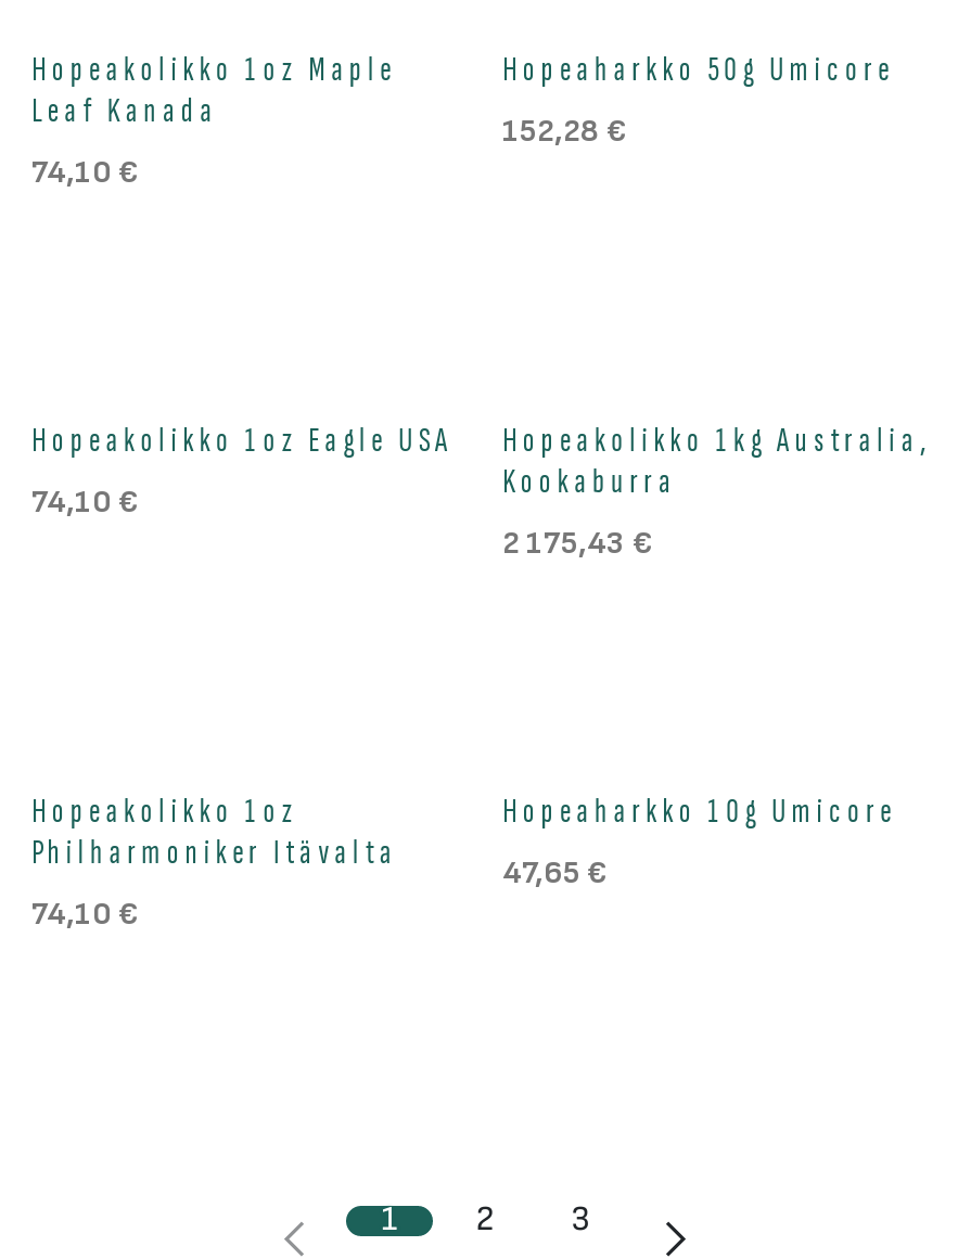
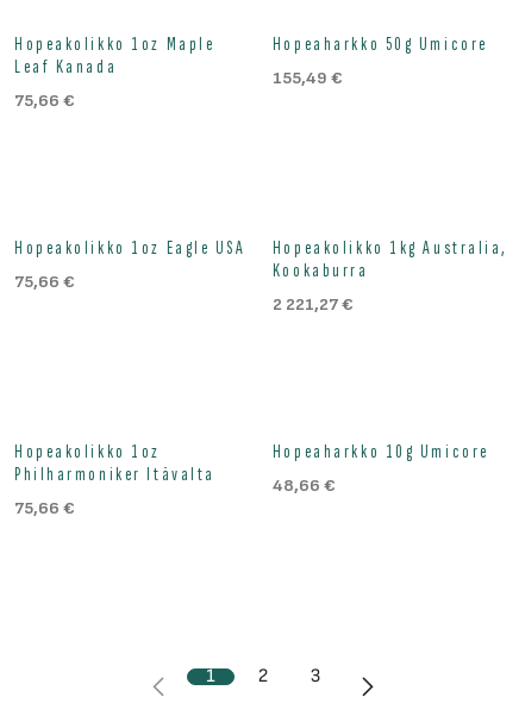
[502,113,628,150] 152,28 € -> [272,68,343,88] 155,49 €
[31,154,140,191] 74,10 € -> [14,91,75,111] 75,66 €
[31,484,140,521] 74,10 € -> [14,272,75,292] 75,66 €
[502,525,654,562] 2 175,43 € -> [272,294,353,315] 2 221,27 €
[502,855,608,891] 47,65 € -> [272,475,336,496] 48,66 €
[31,896,140,933] 74,10 € -> [14,498,75,518] 75,66 €

